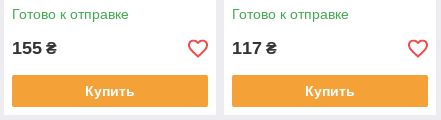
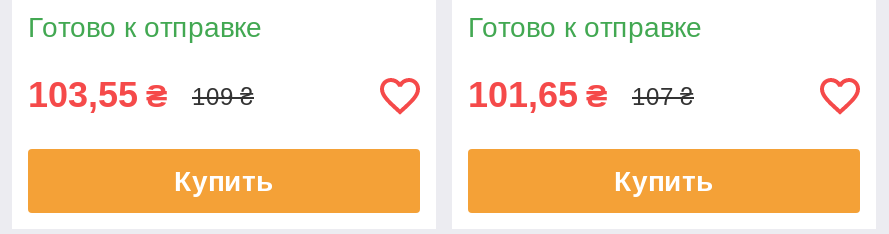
[12,38,57,58] 155 ₴ -> [28,75,254,115] 103,55 ₴ | 109 ₴
[232,38,277,58] 117 ₴ -> [468,75,694,115] 101,65 ₴ | 107 ₴

